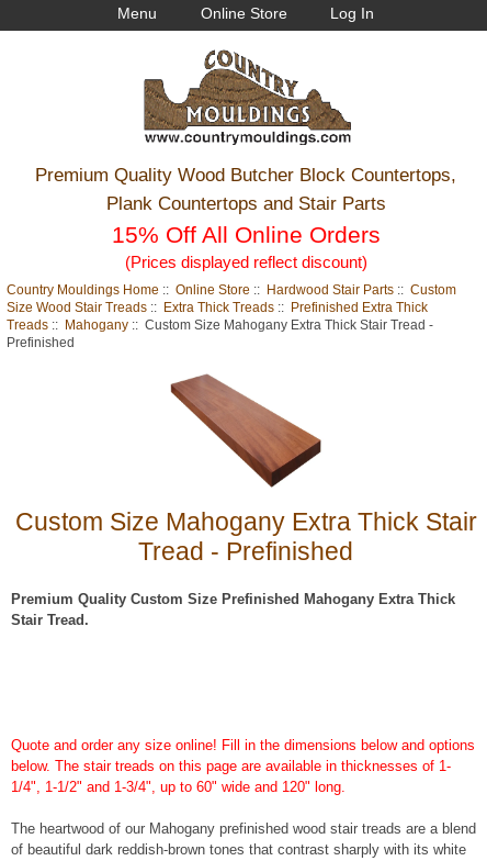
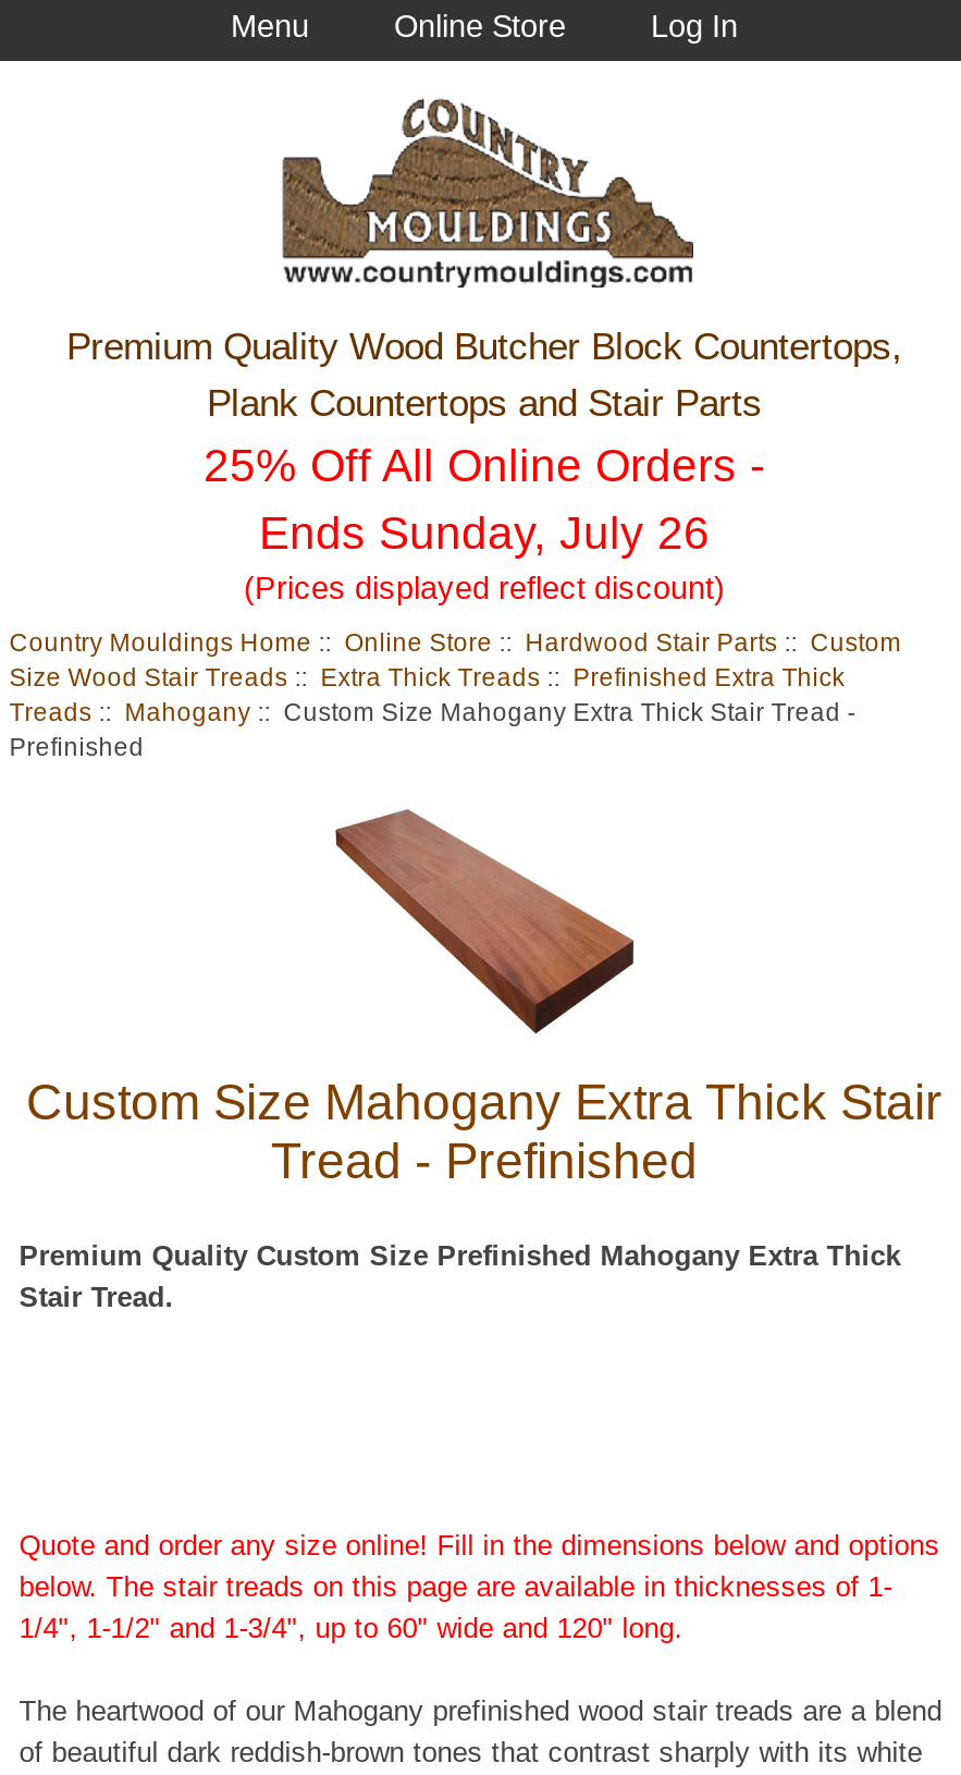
[111,222,380,247] 15% Off All Online Orders -> [204,439,765,557] 25% Off All Online Orders - | Ends Sunday, July 26

